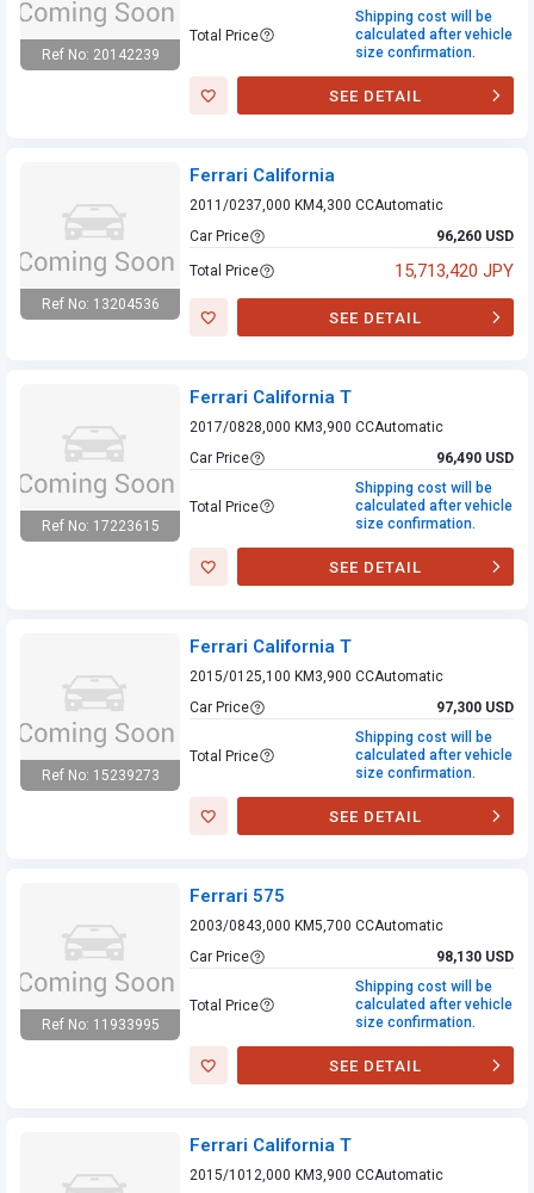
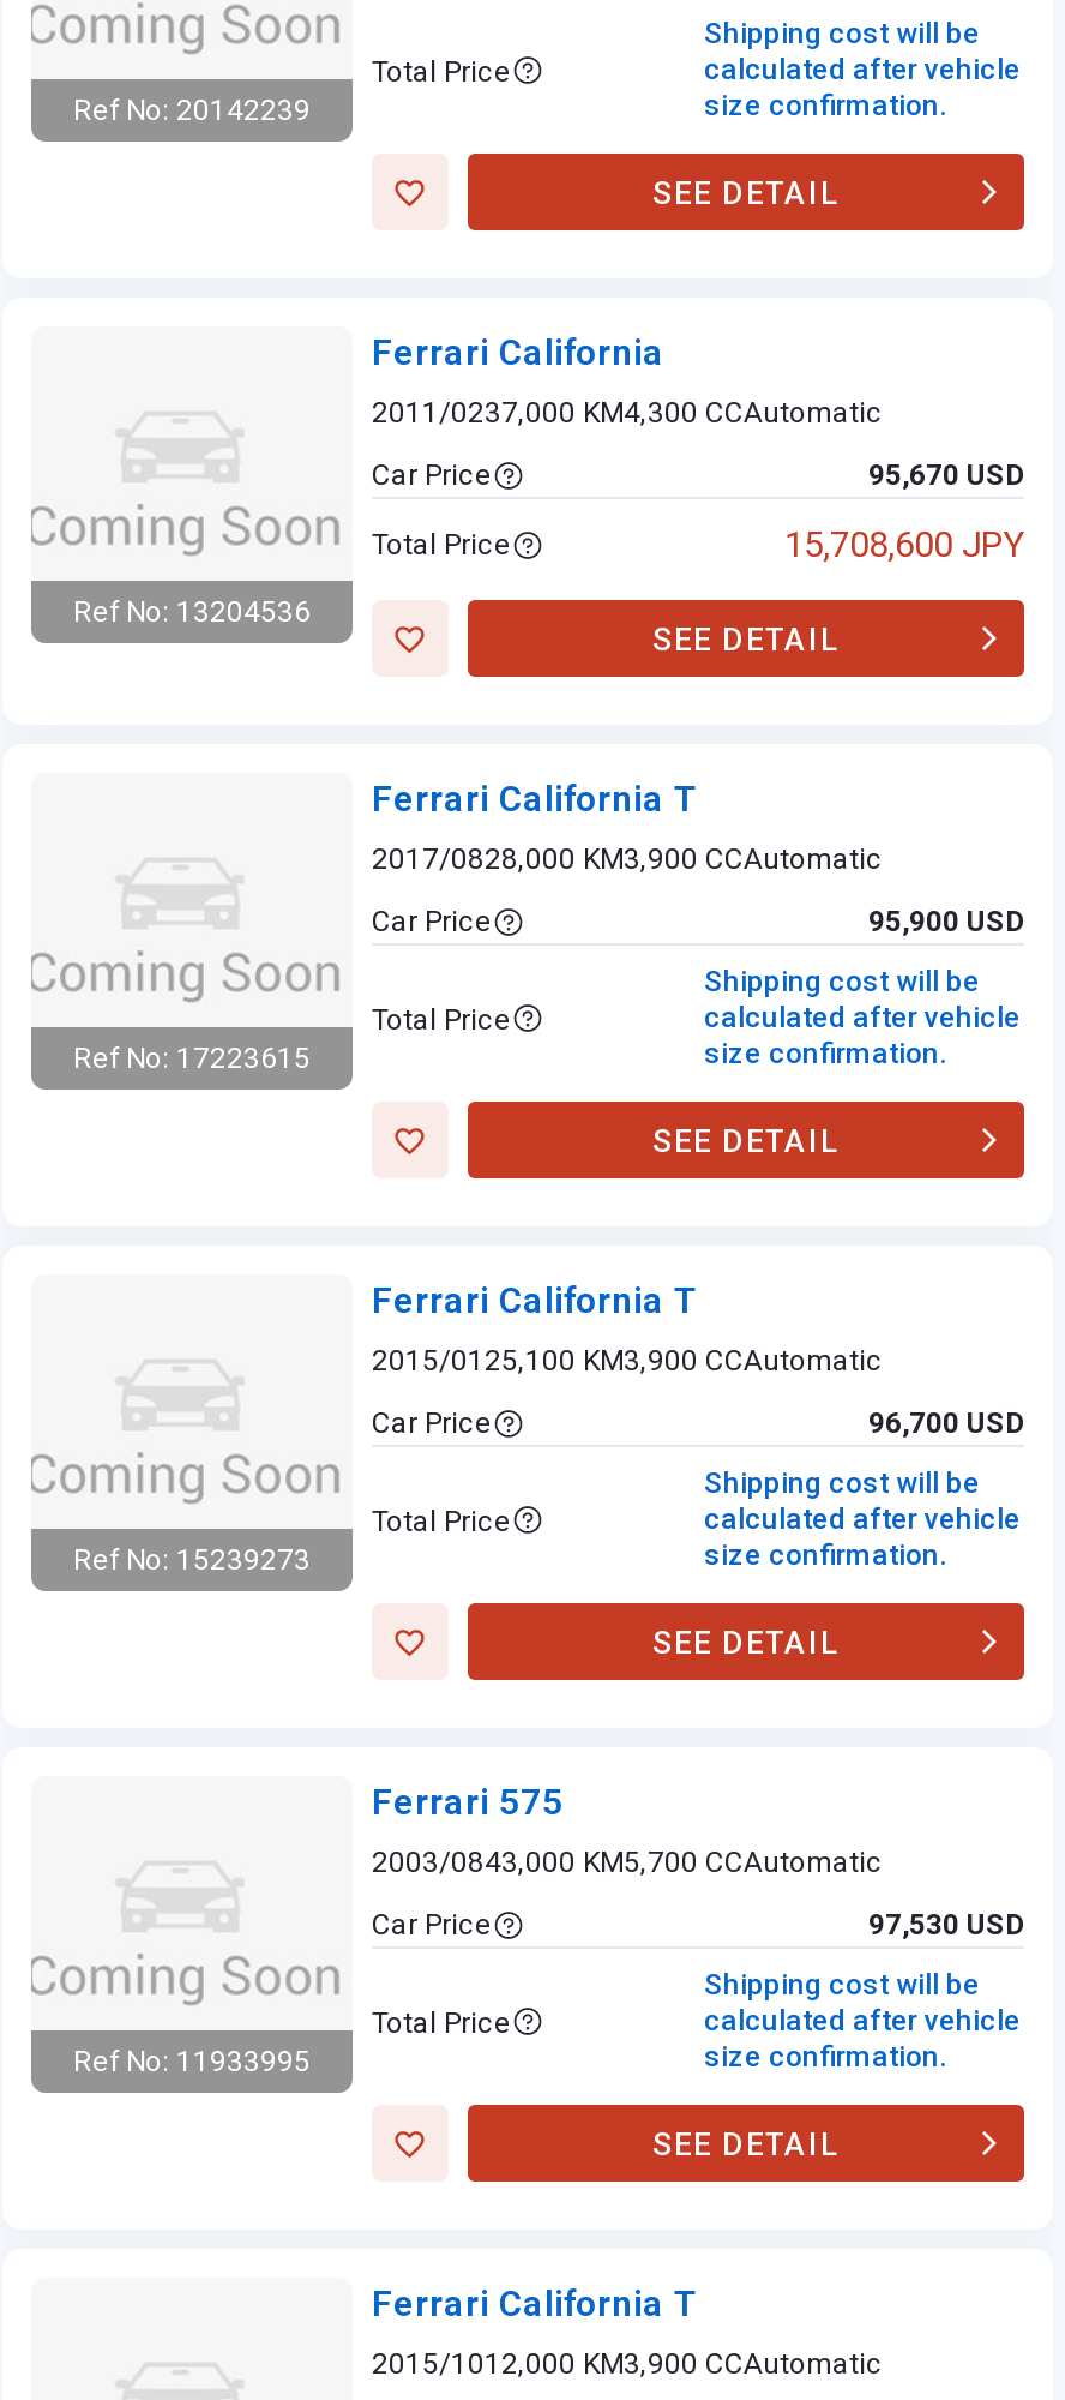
[436,228,514,245] 96,260 USD -> [868,458,1024,492] 95,670 USD
[395,260,514,282] 15,713,420 JPY -> [784,523,1024,566] 15,708,600 JPY
[436,450,514,466] 96,490 USD -> [868,905,1024,938] 95,900 USD
[436,699,514,716] 97,300 USD -> [868,1406,1024,1440] 96,700 USD
[436,948,514,965] 98,130 USD -> [868,1908,1024,1942] 97,530 USD

